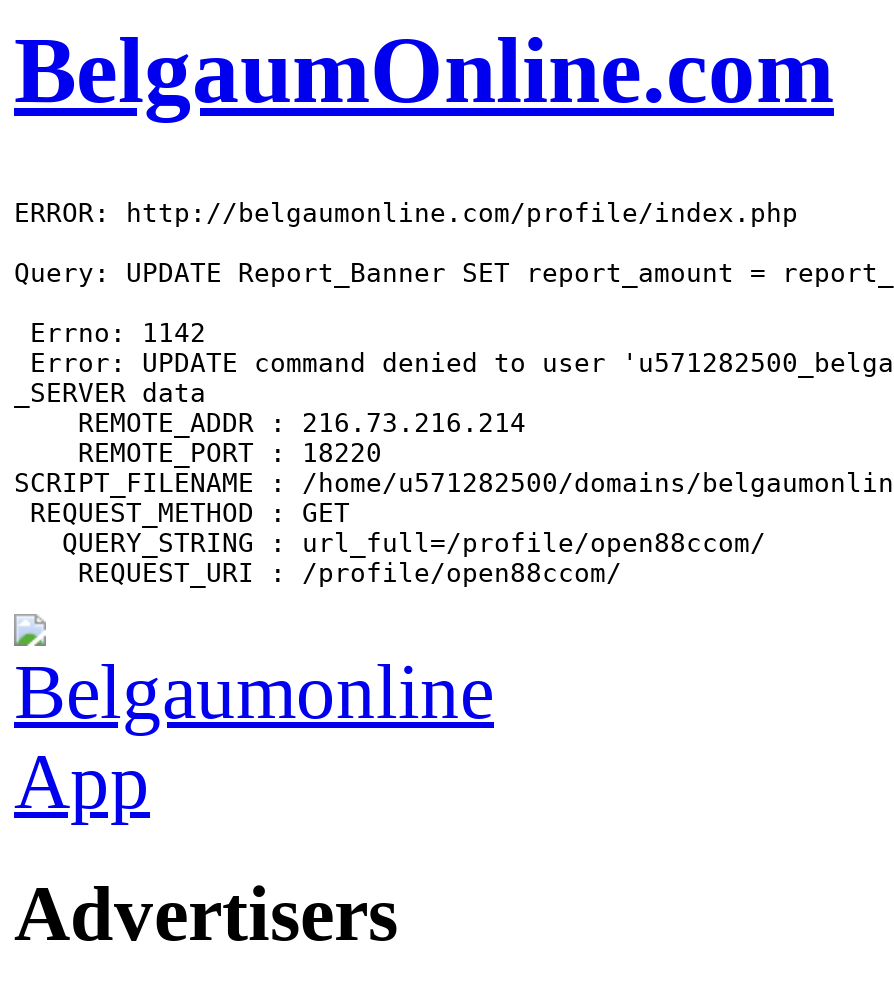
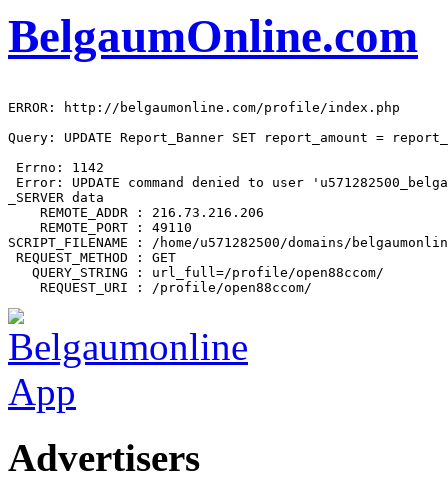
[14,408,526,438] REMOTE_ADDR : 216.73.216.214 -> [8,205,264,220] REMOTE_ADDR : 216.73.216.206
[14,438,382,468] REMOTE_PORT : 18220 -> [8,220,192,235] REMOTE_PORT : 49110

